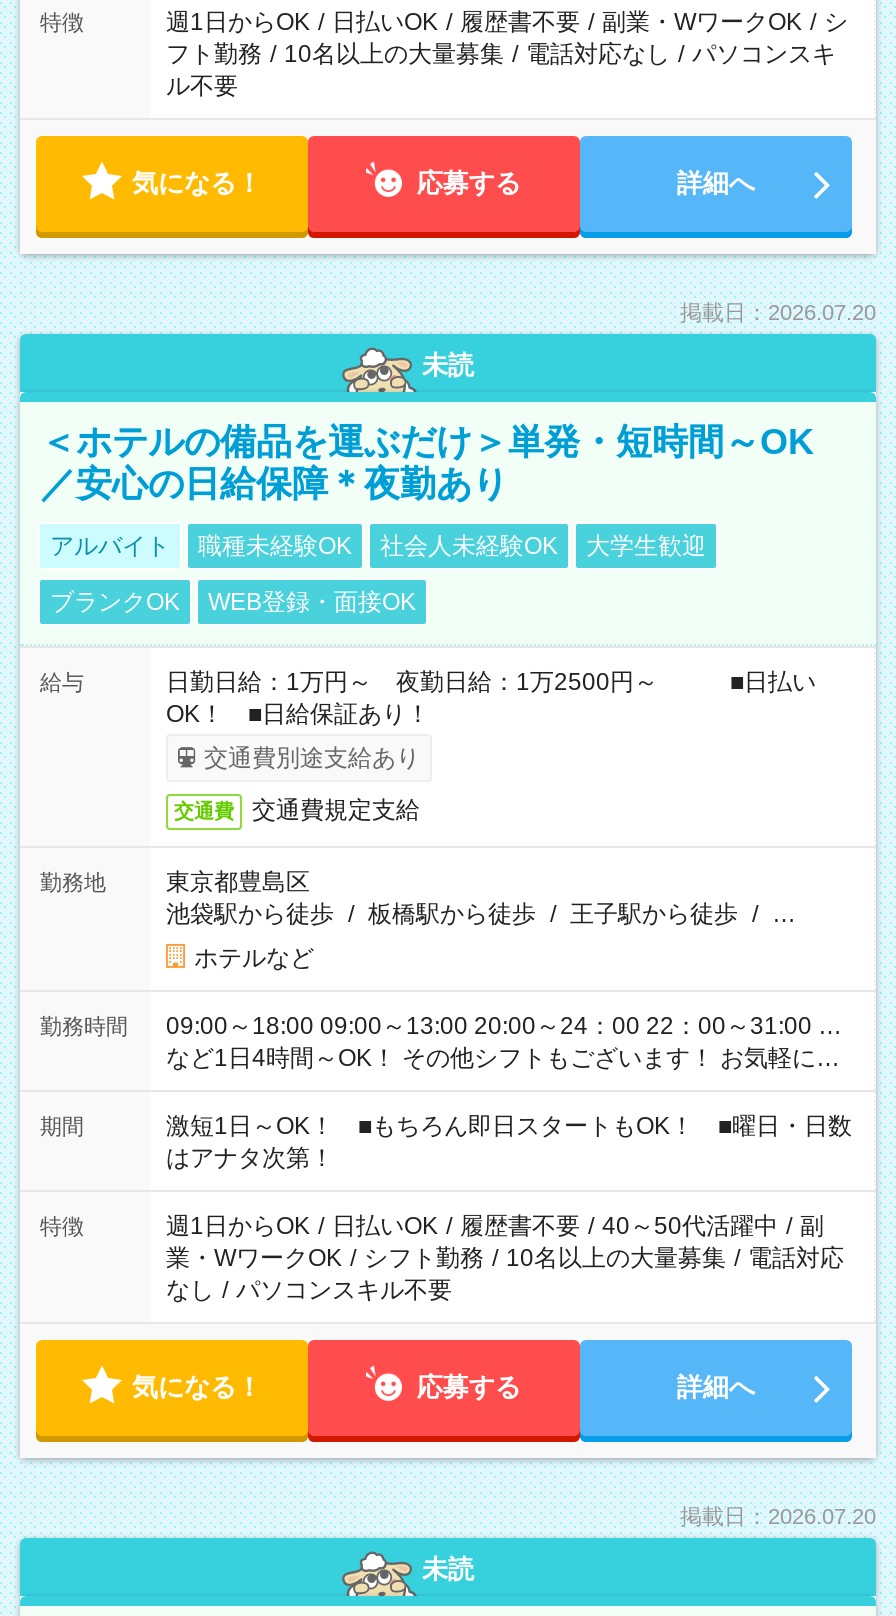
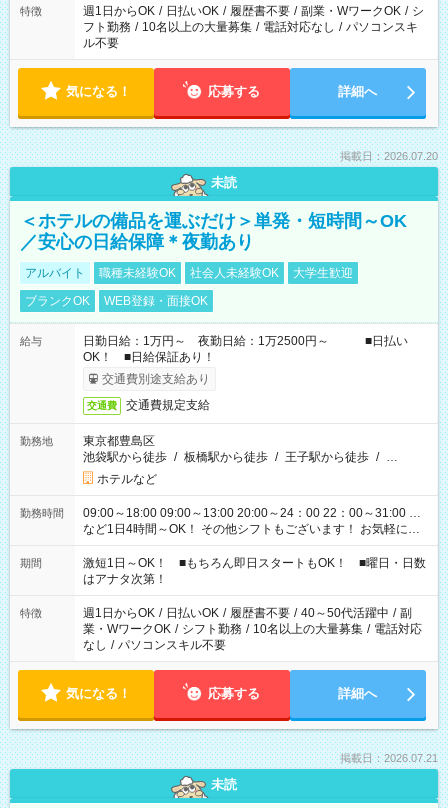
[680,1504,876,1528] 掲載日：2026.07.20 -> [340,752,438,764] 掲載日：2026.07.21

